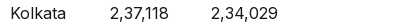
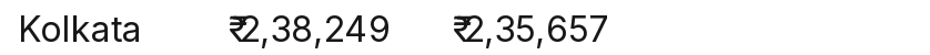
[105,2,169,22] ₹2,37,118 -> [229,5,391,50] ₹2,38,249
[206,2,278,22] ₹2,34,029 -> [453,5,610,50] ₹2,35,657

